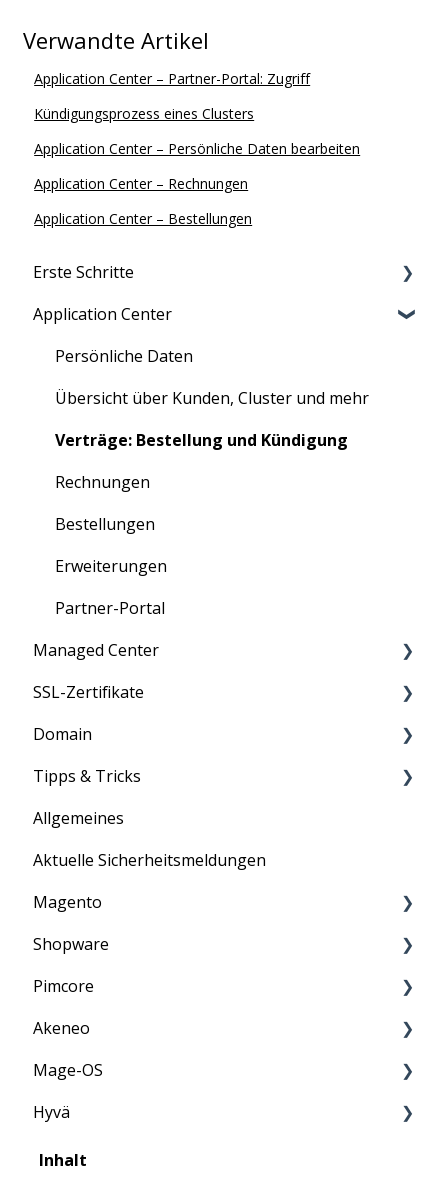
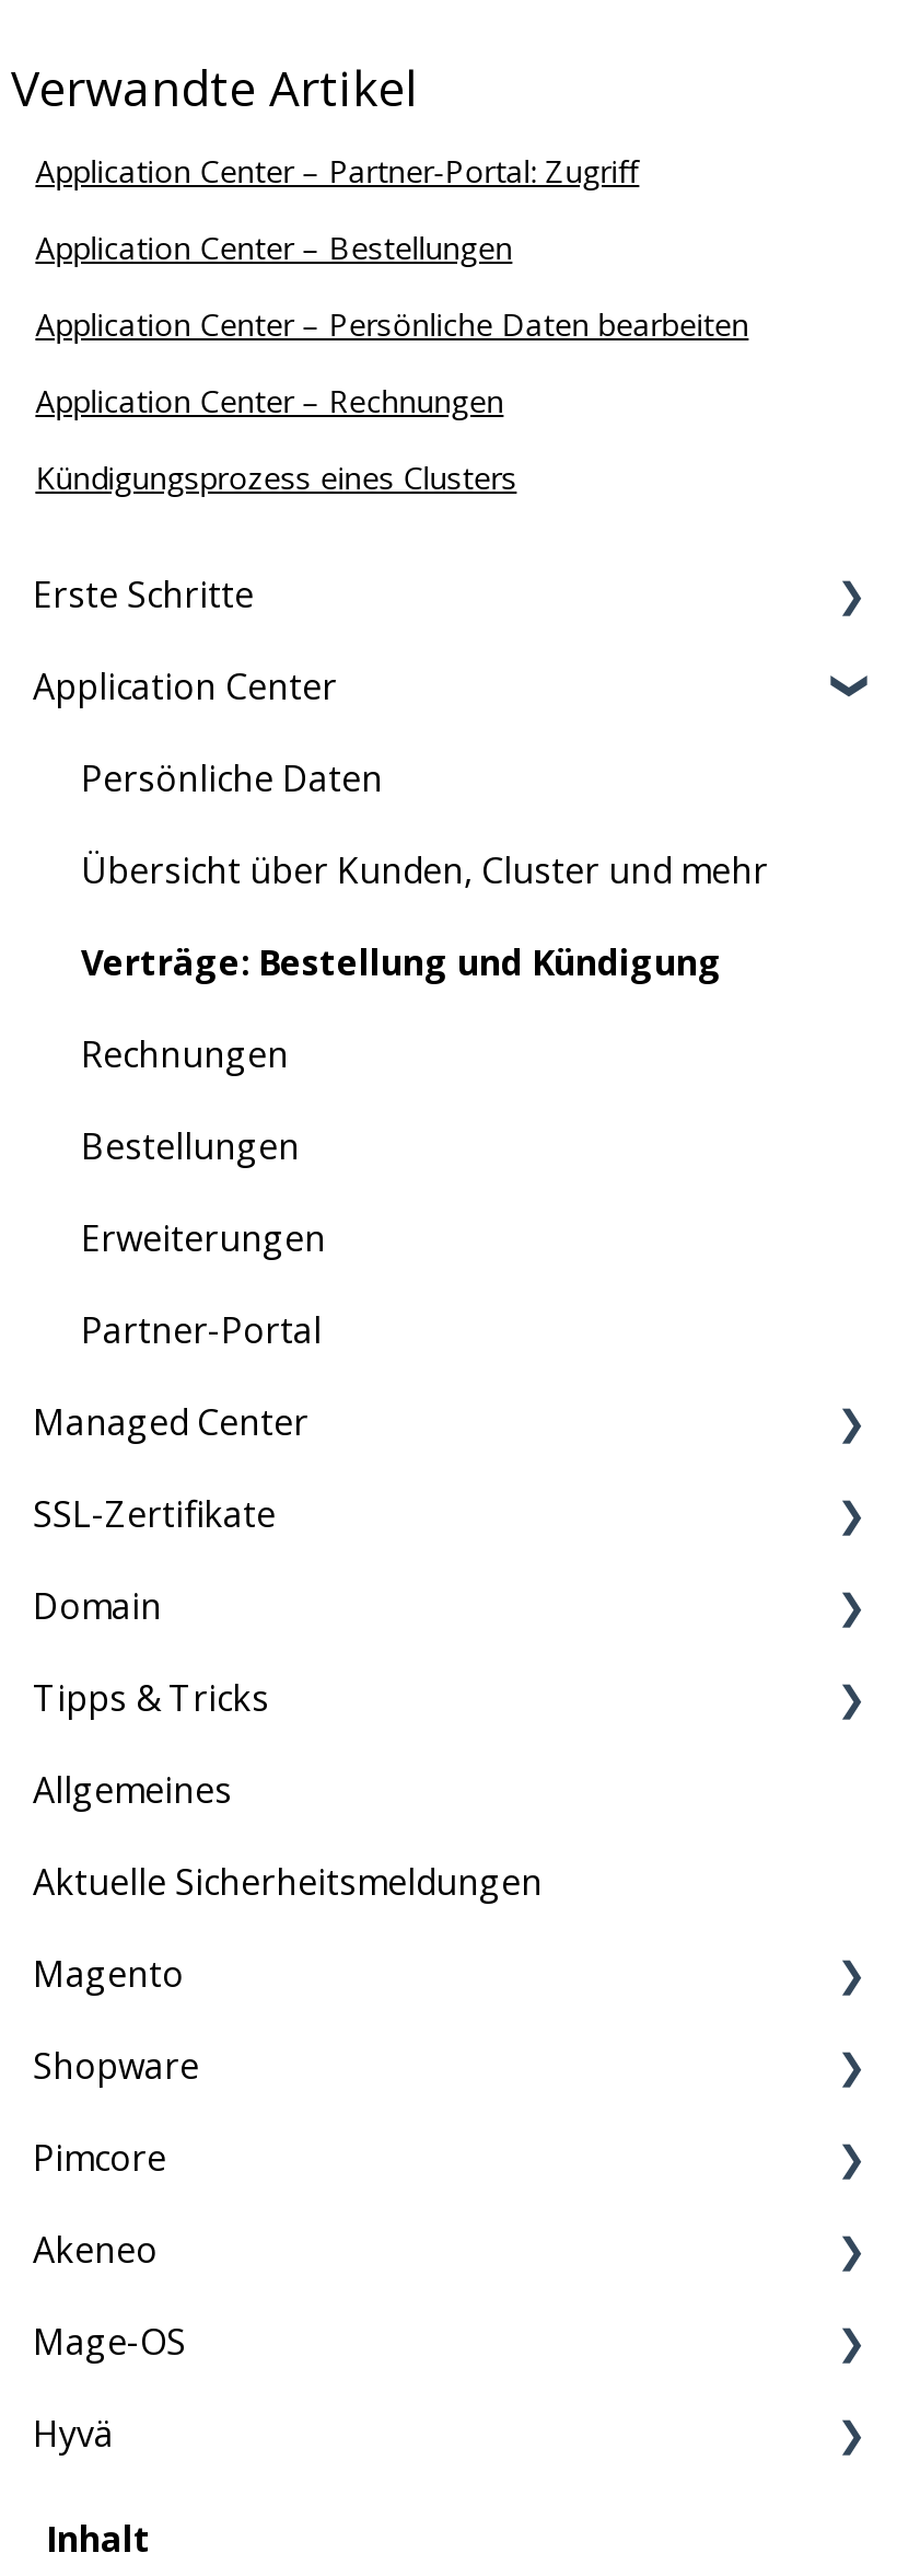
moved [34,104,254,123] -> [35,457,517,498]: Kündigungsprozess eines Clusters
moved [34,209,252,228] -> [35,227,512,268]: Application Center – Bestellungen

